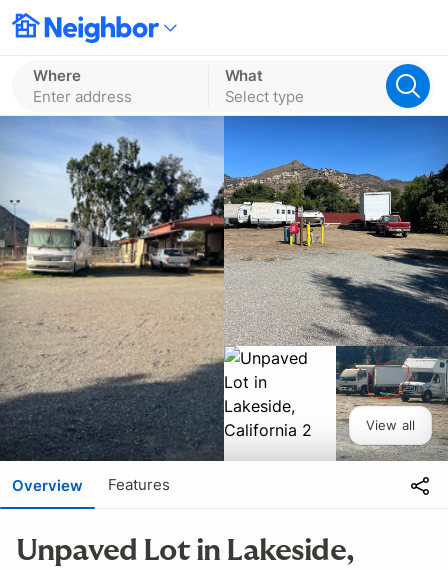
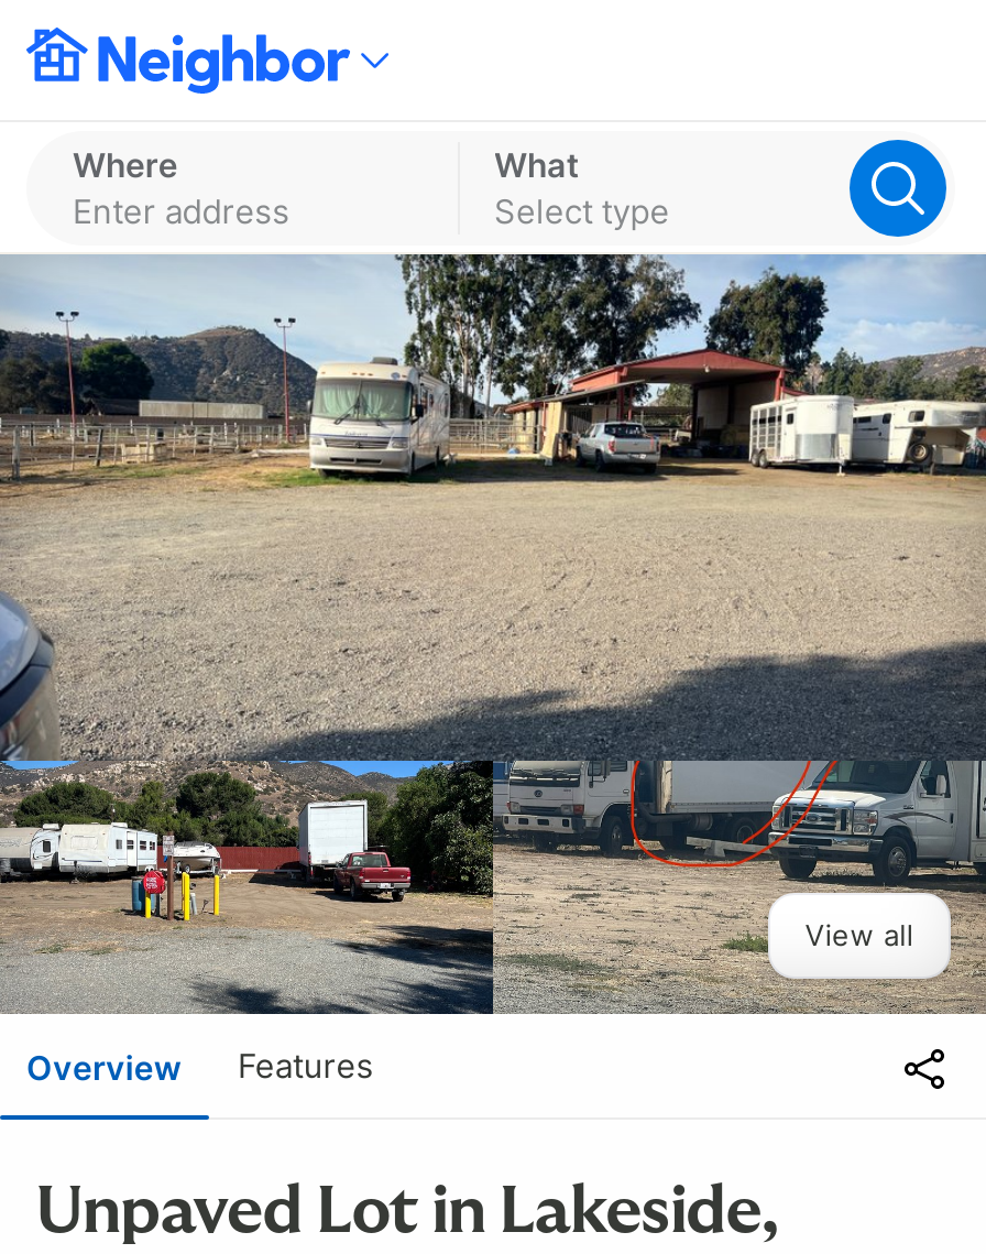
[3,115,445,461] [image] -> [7,252,979,1014] [image]

